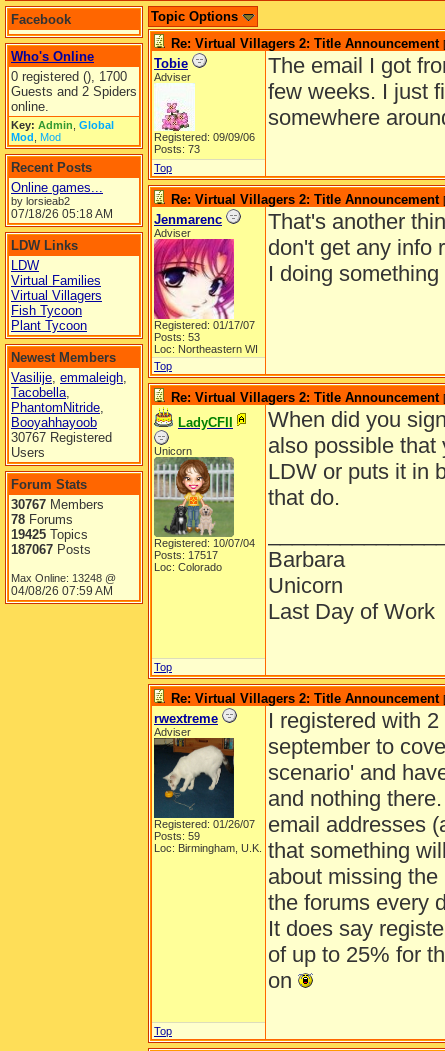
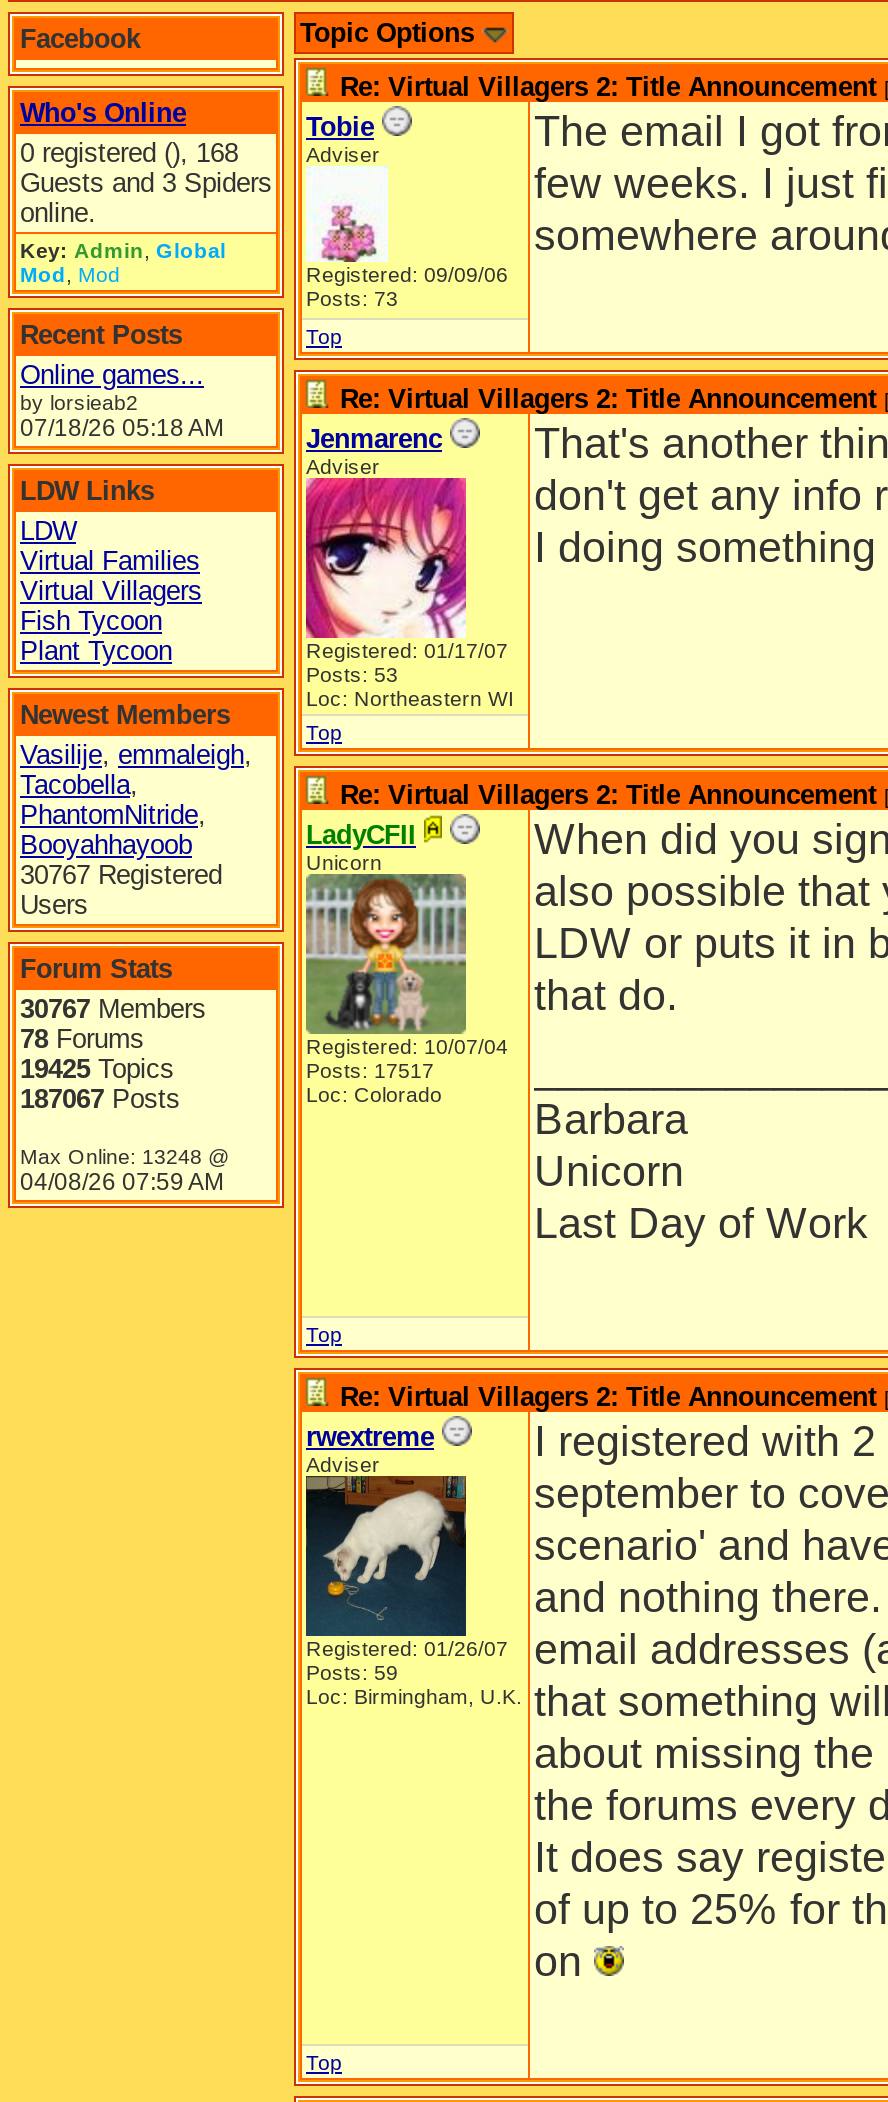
[11,69,127,84] 0 registered (), 1700 -> [20,138,238,168] 0 registered (), 168
[11,84,137,99] Guests and 2 Spiders -> [20,168,272,198] Guests and 3 Spiders
moved [152,445,255,573] -> [302,850,508,1106]: [image] | Unicorn | Registered: 10/07/04 | Posts: 17517 | Loc: Colorado

